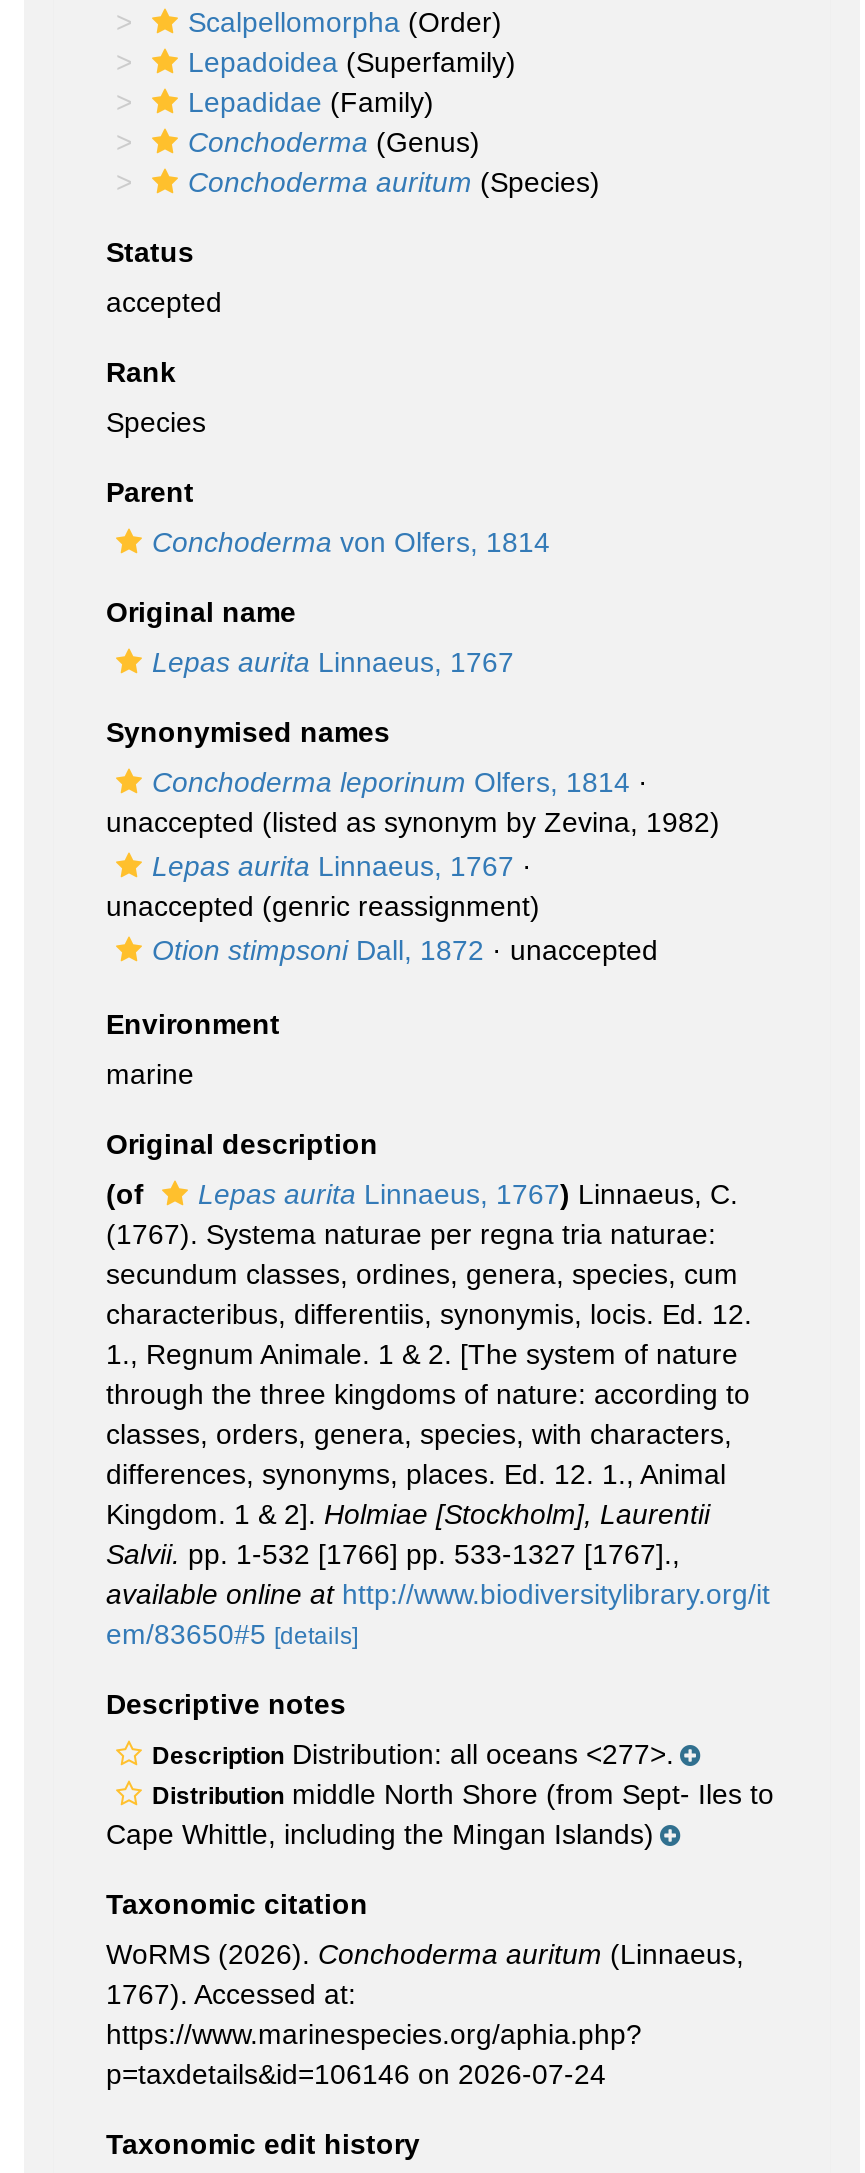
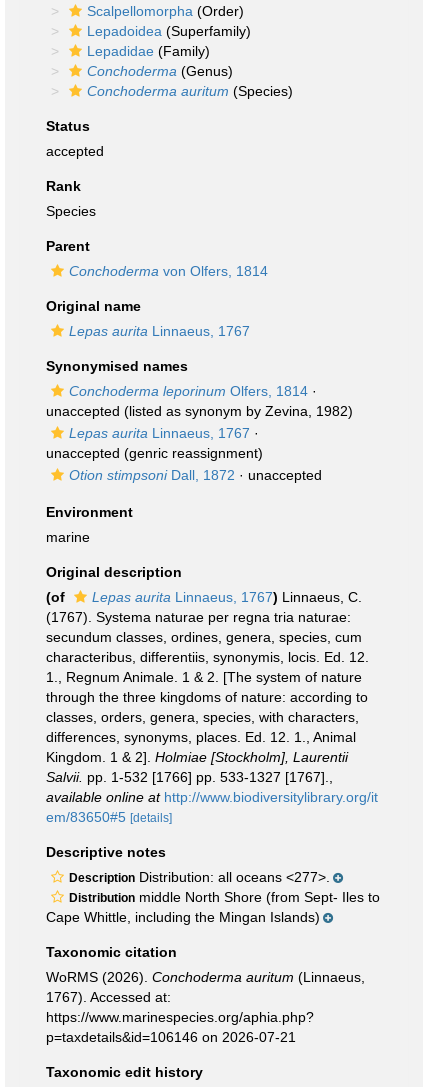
[106,2058,606,2090] p=taxdetails&id=106146 on 2026-07-24 -> [46,1029,296,1045] p=taxdetails&id=106146 on 2026-07-21

